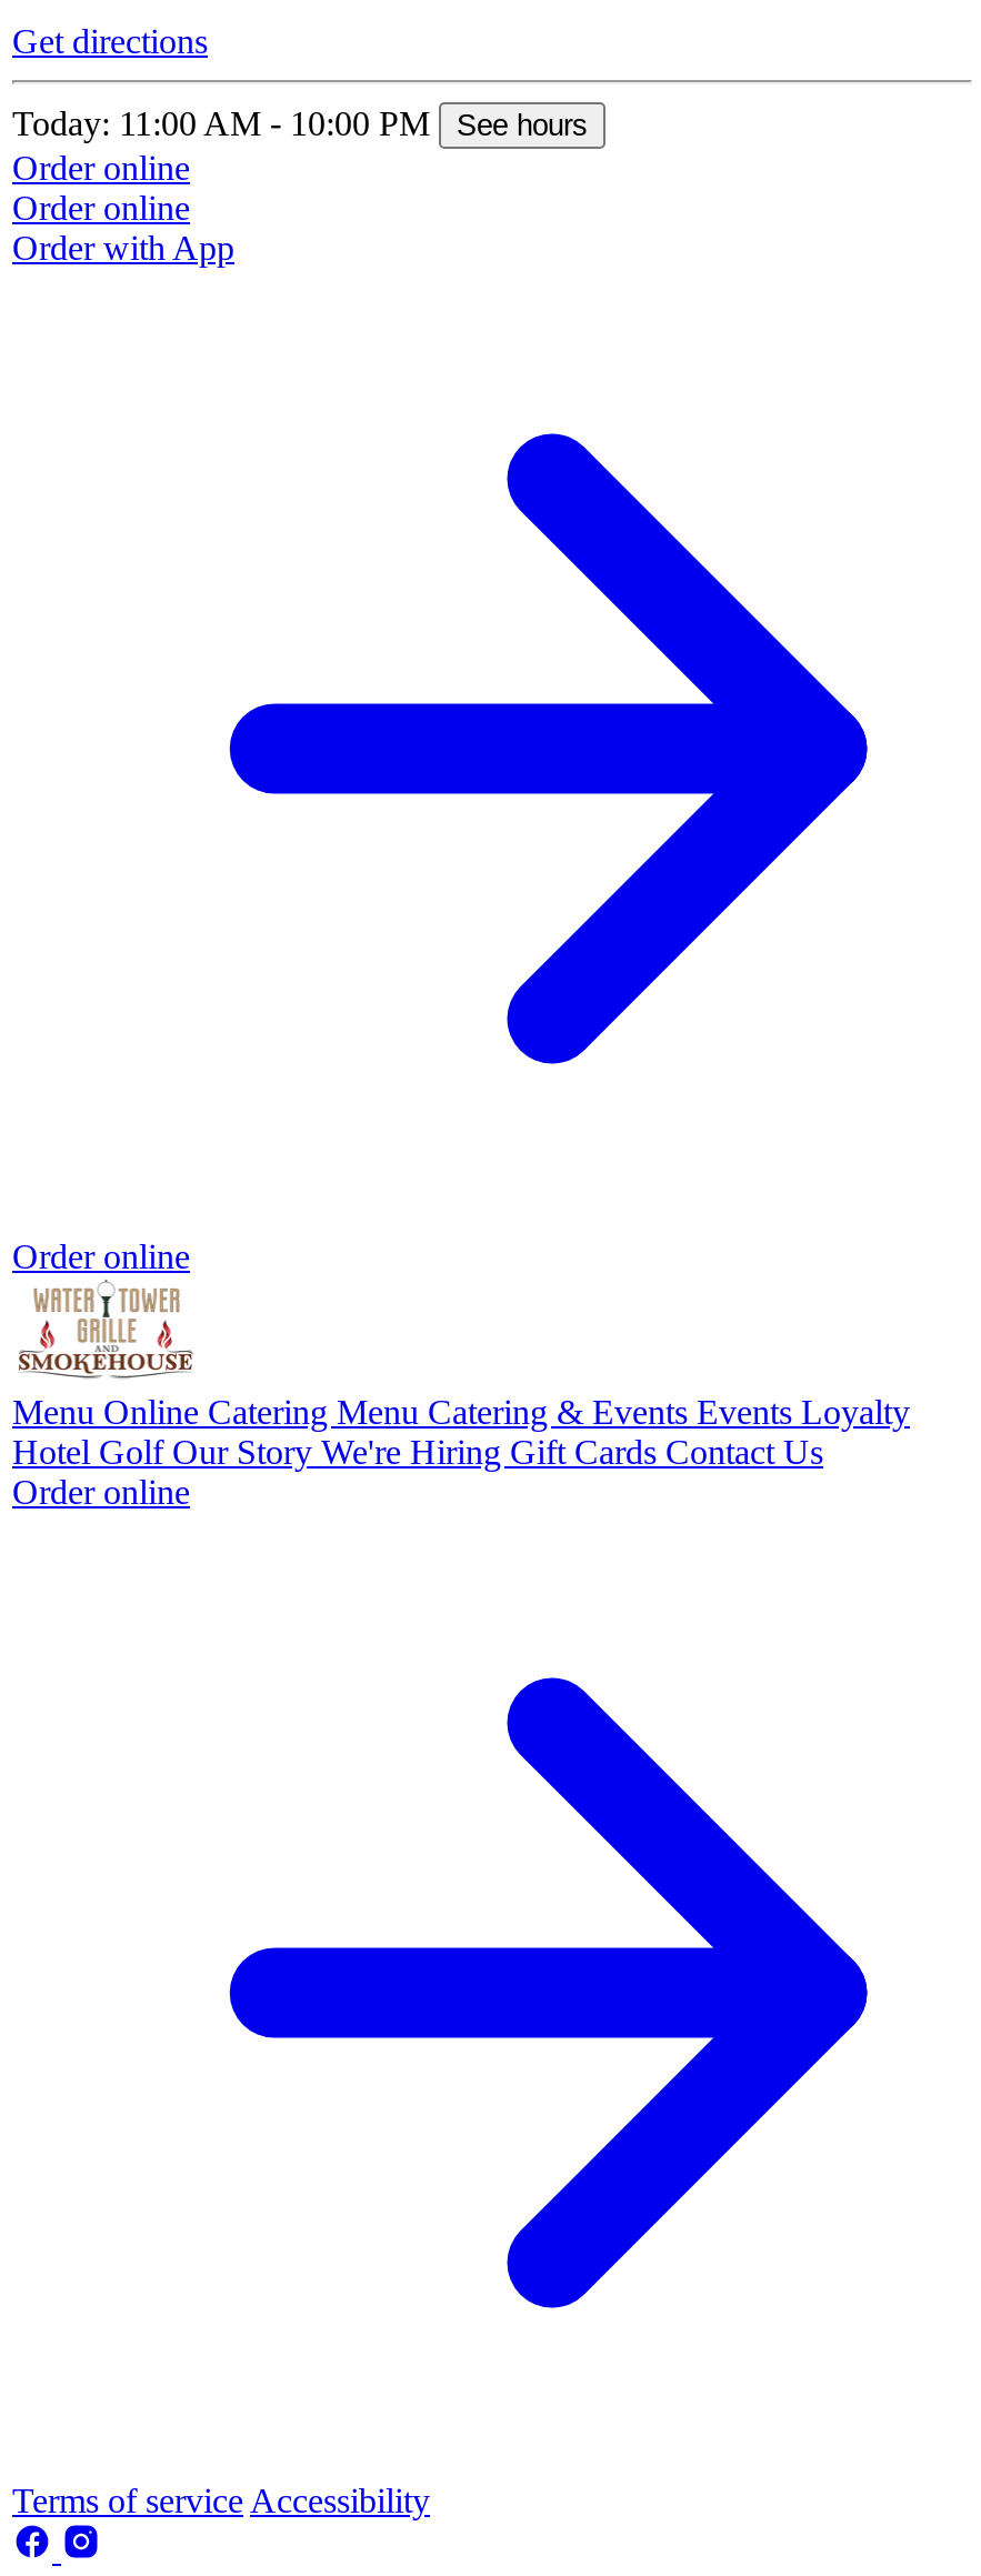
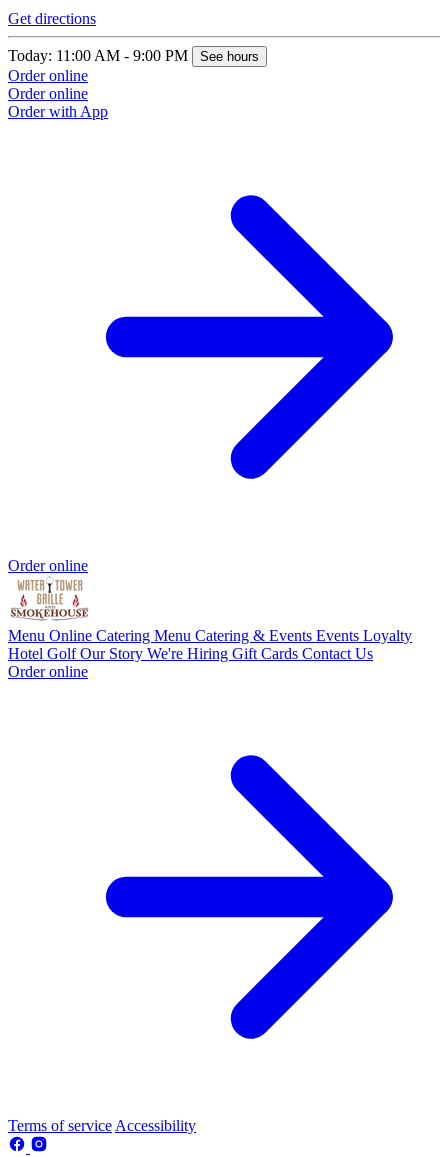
[12,104,588,142] Today: 11:00 AM - 10:00 PM See hours -> [8,47,259,64] Today: 11:00 AM - 9:00 PM See hours

